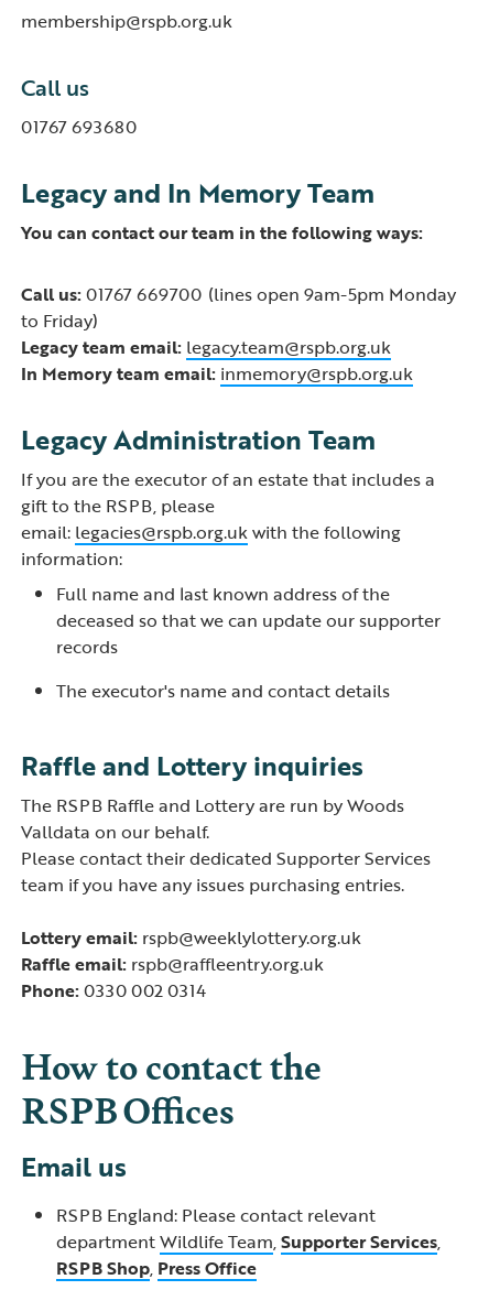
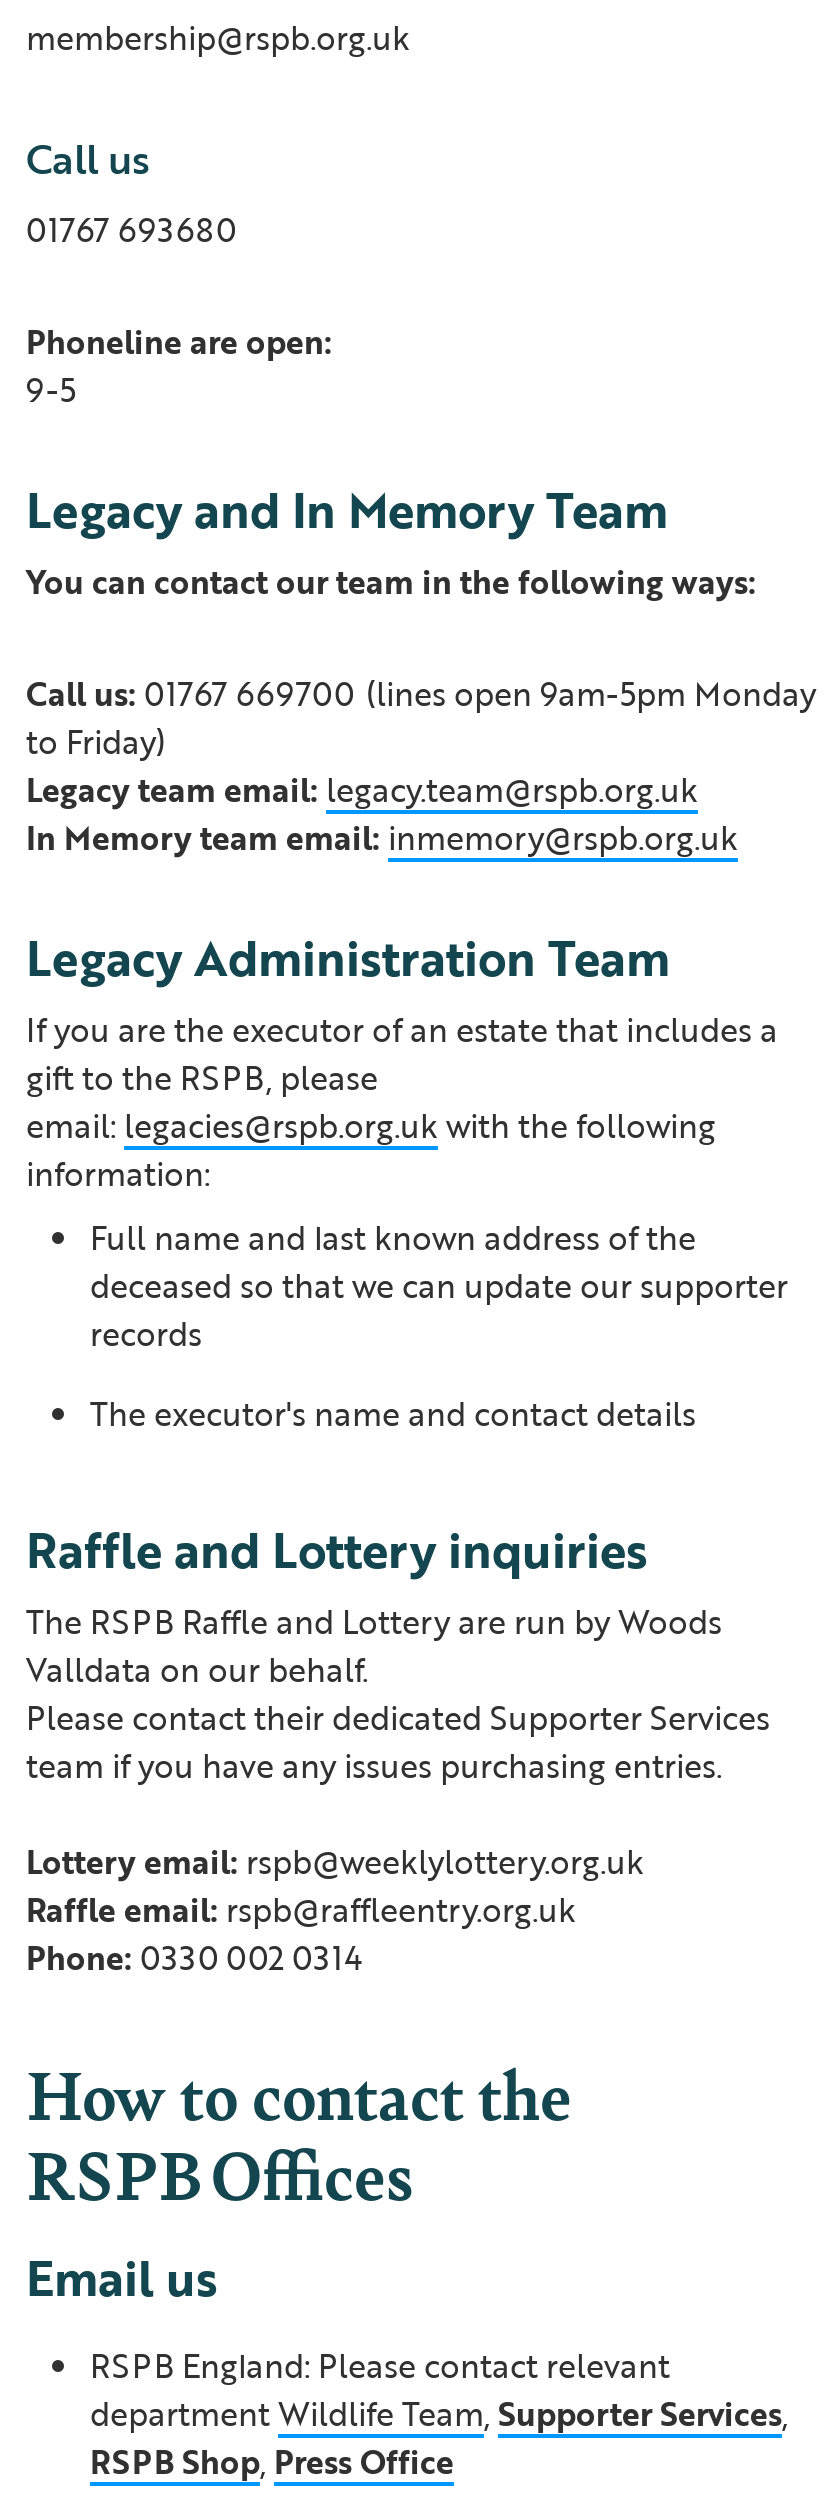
none -> [26,317,332,413] Phoneline are open: | 9-5

